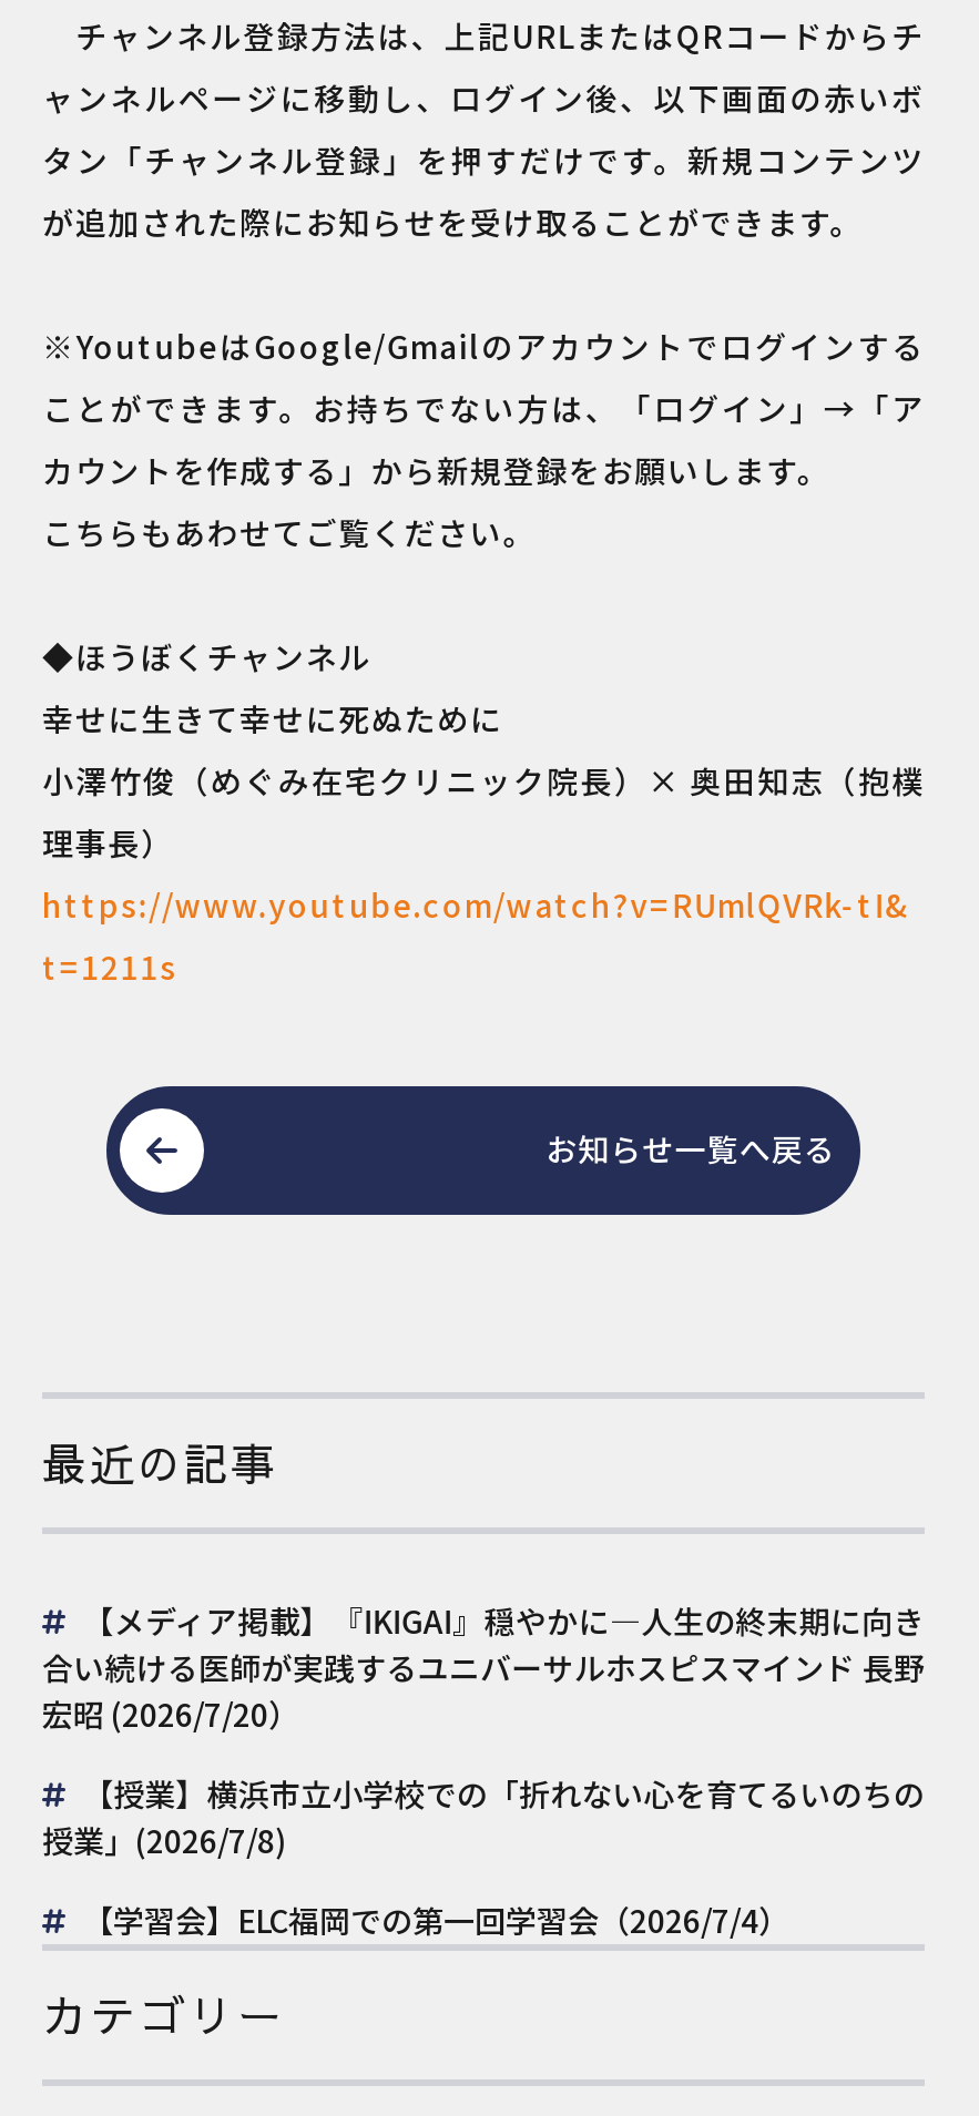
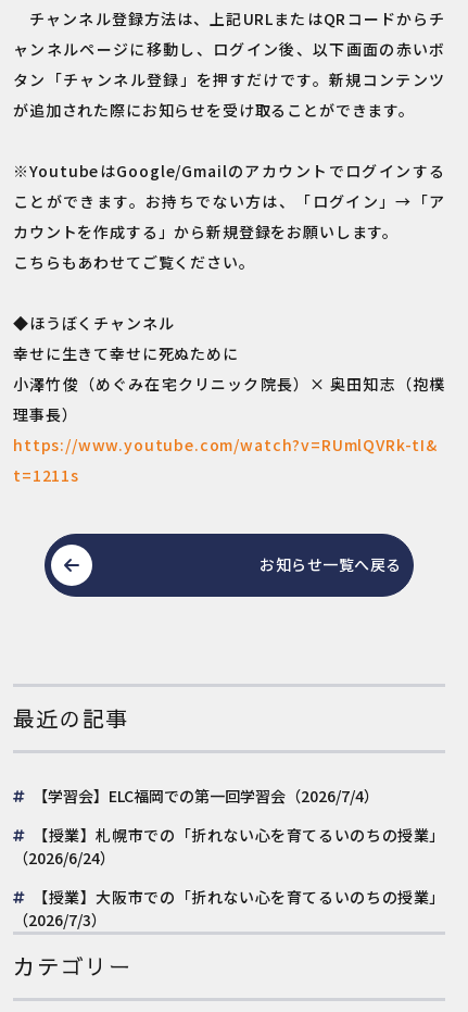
[42,1598,925,1862] 【メディア掲載】『IKIGAI』穏やかに—人生の終末期に向き | 合い続ける医師が実践するユニバーサルホスピスマインド 長野 | 宏昭 (2026/7/20） | 【授業】横浜市立小学校での「折れない心を育てるいのちの | 授業」(2026/7/8) -> none
moved [82,1897,789,1942] -> [33,785,379,806]: 【学習会】ELC福岡での第一回学習会（2026/7/4）
none -> [13,824,445,930] 【授業】札幌市での「折れない心を育てるいのちの授業」 | （2026/6/24） | 【授業】大阪市での「折れない心を育てるいのちの授業」 | （2026/7/3）

